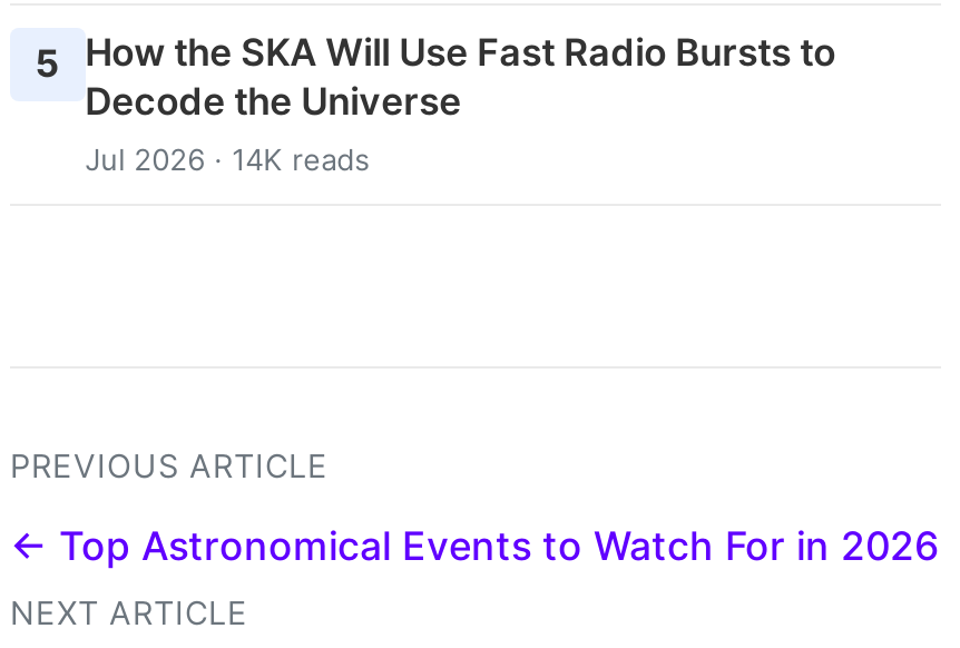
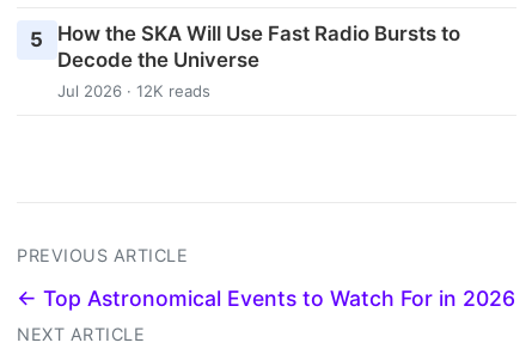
[85,141,370,176] Jul 2026 · 14K reads -> [57,81,210,100] Jul 2026 · 12K reads

